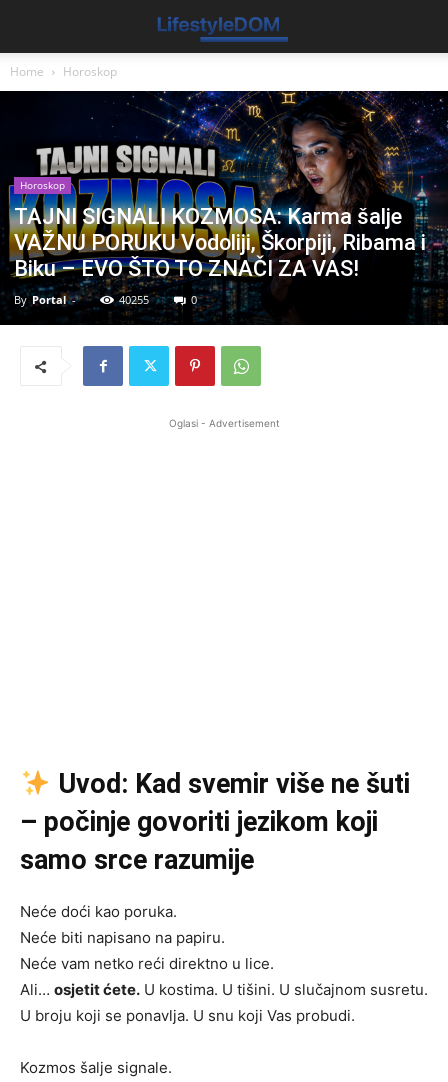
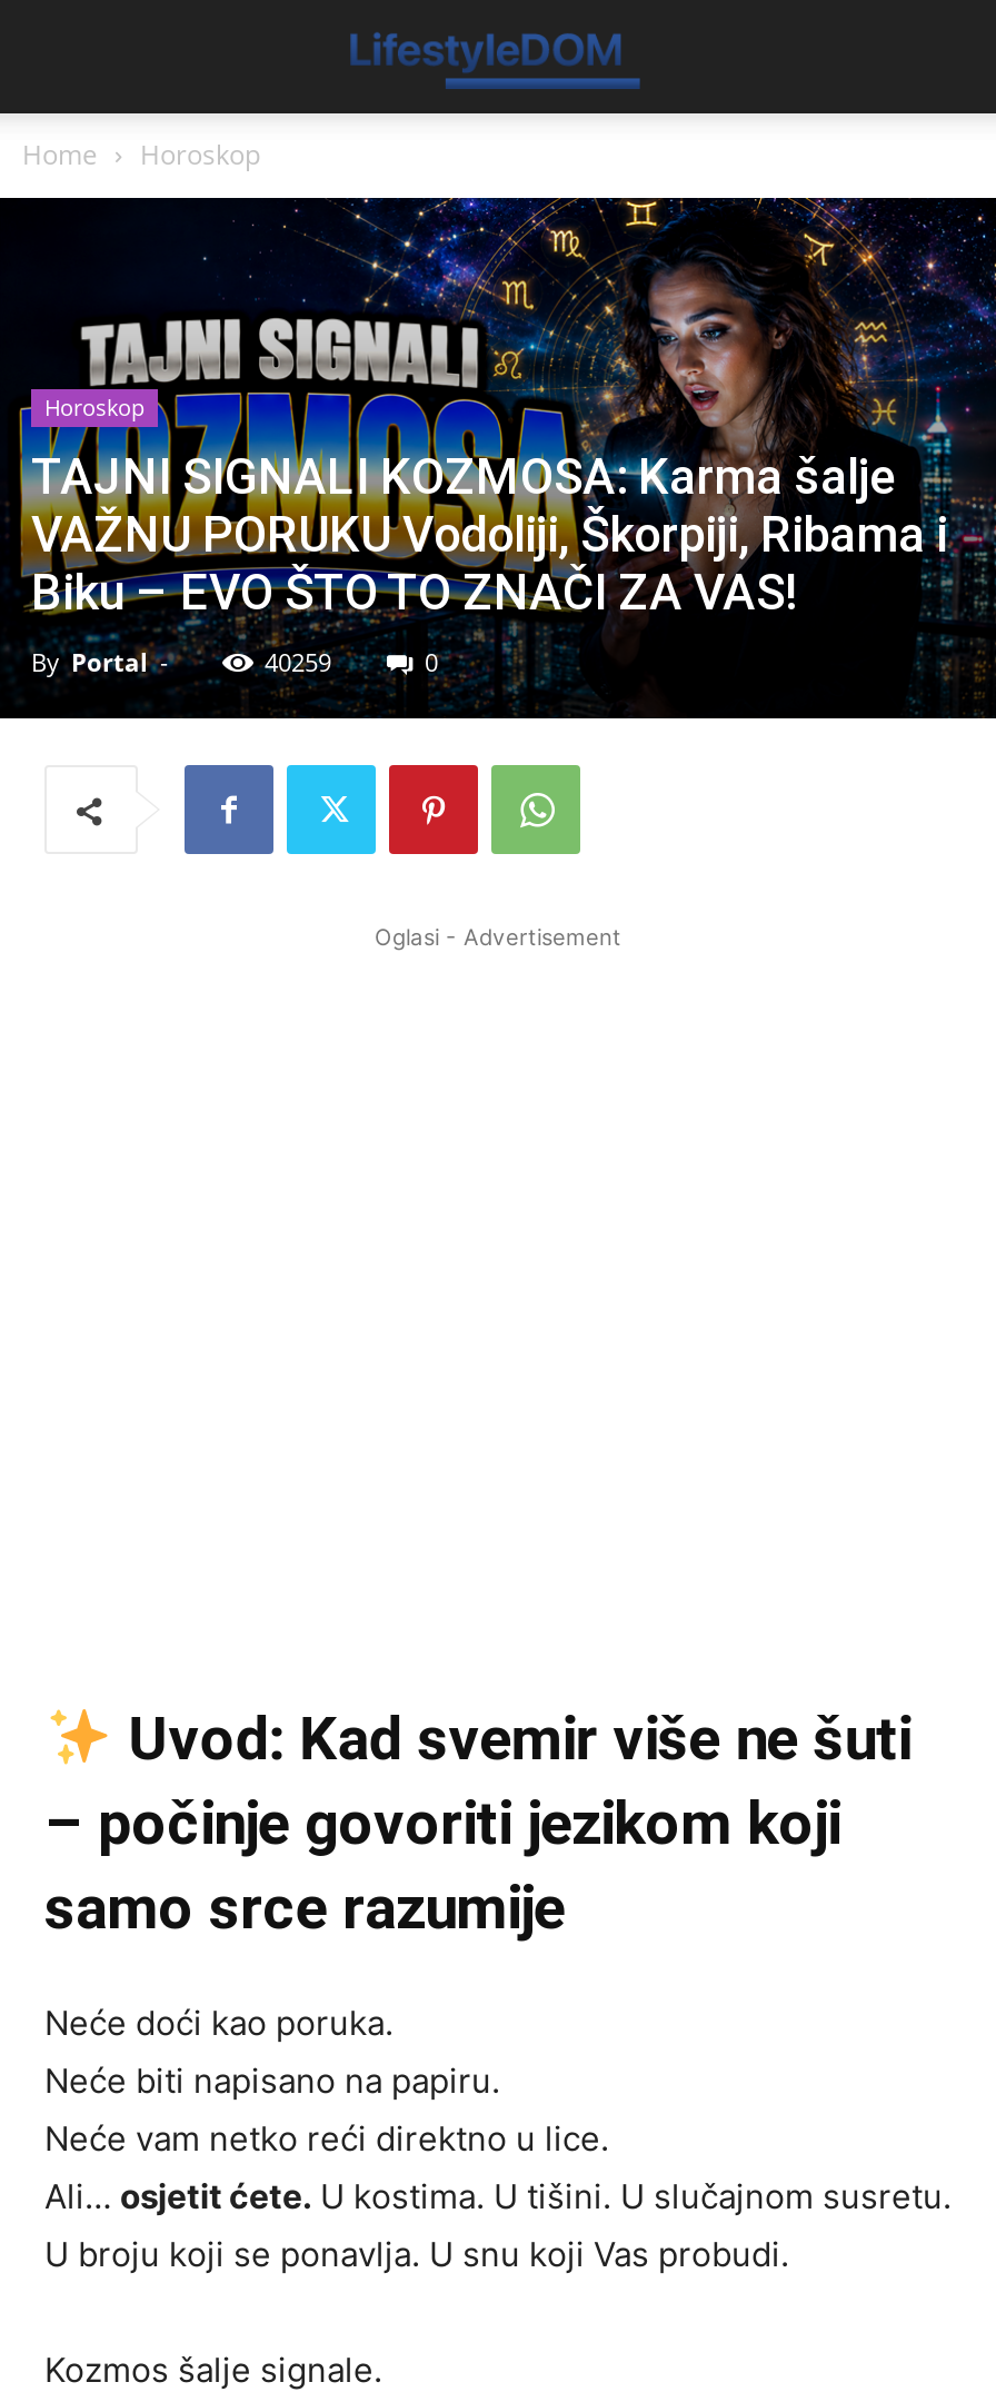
[119,292,149,307] 40255 -> [265,646,331,679] 40259

